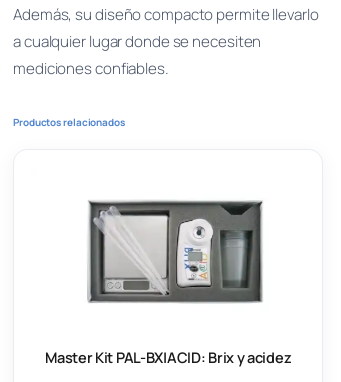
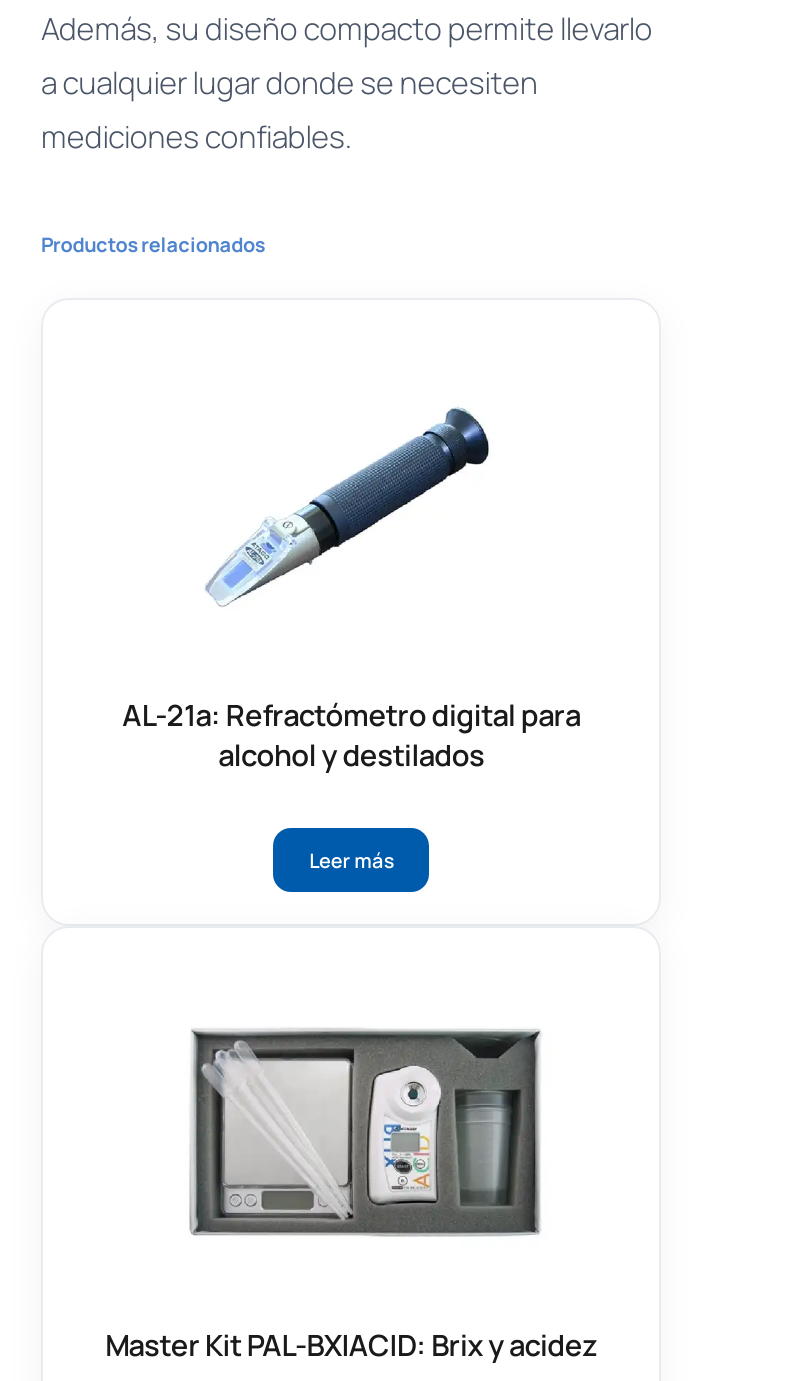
none -> [122,695,580,875] AL-21a: Refractómetro digital para | alcohol y destilados | Leer más
none -> [205,406,491,604] [image]

